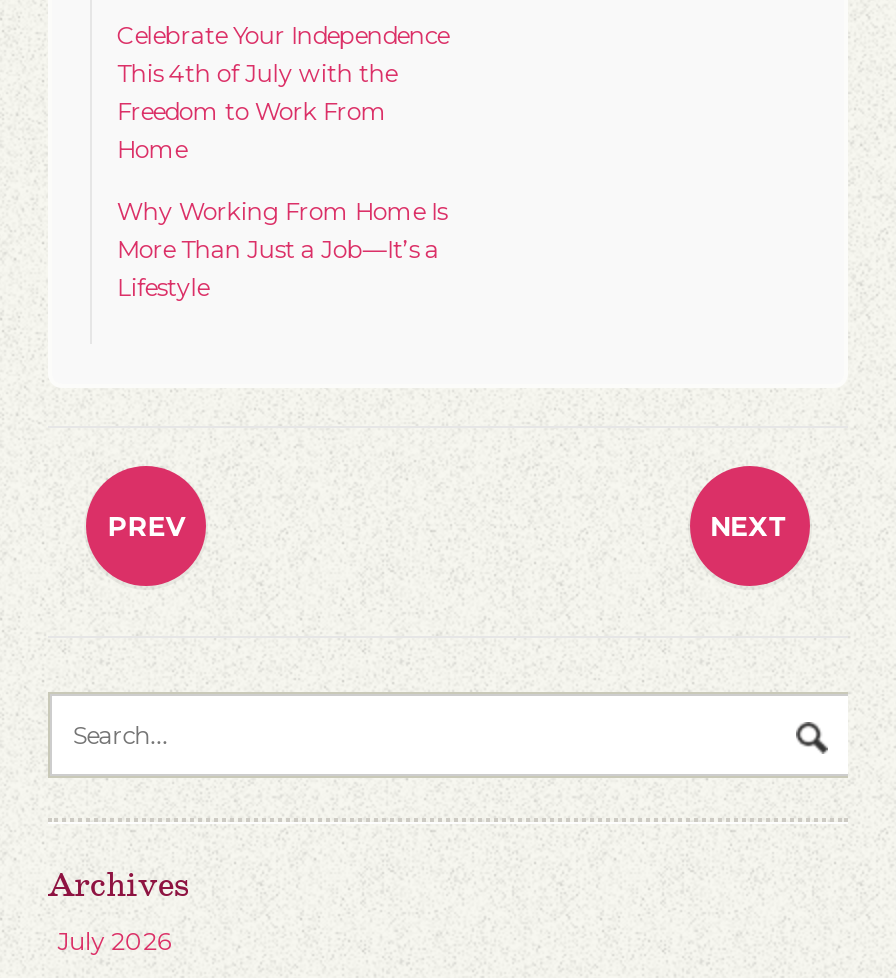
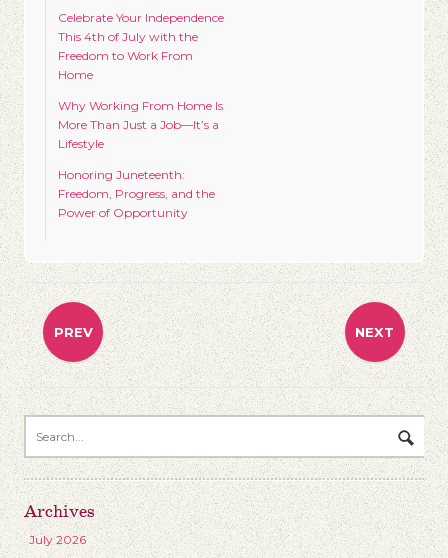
none -> [58,167,215,220] Honoring Juneteenth: | Freedom, Progress, and the | Power of Opportunity

